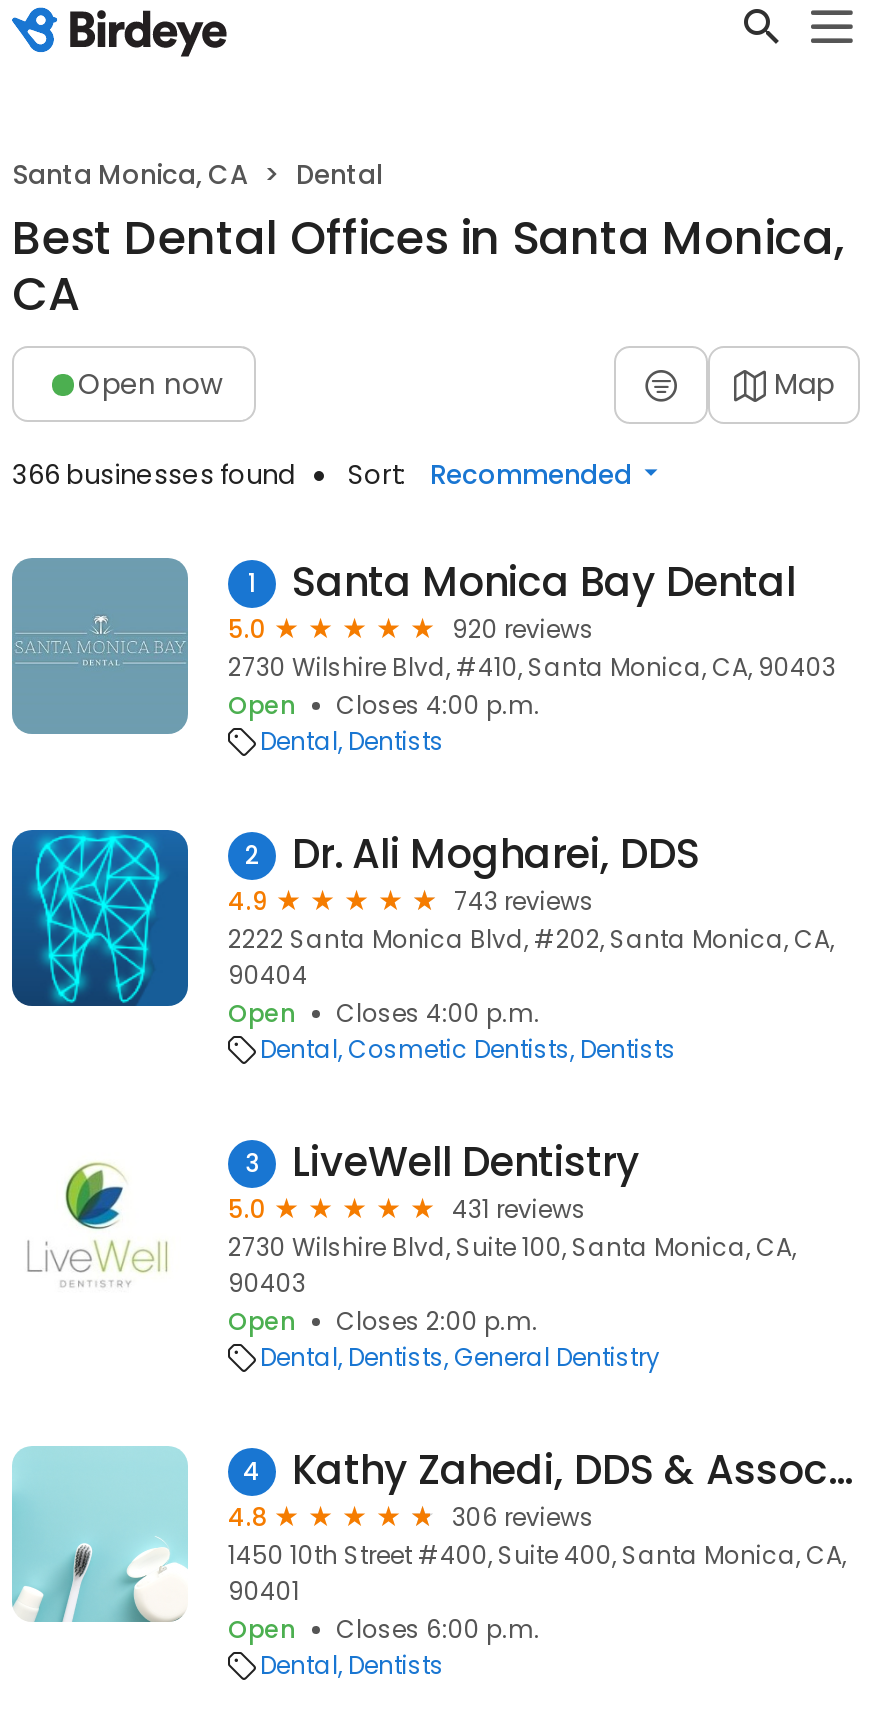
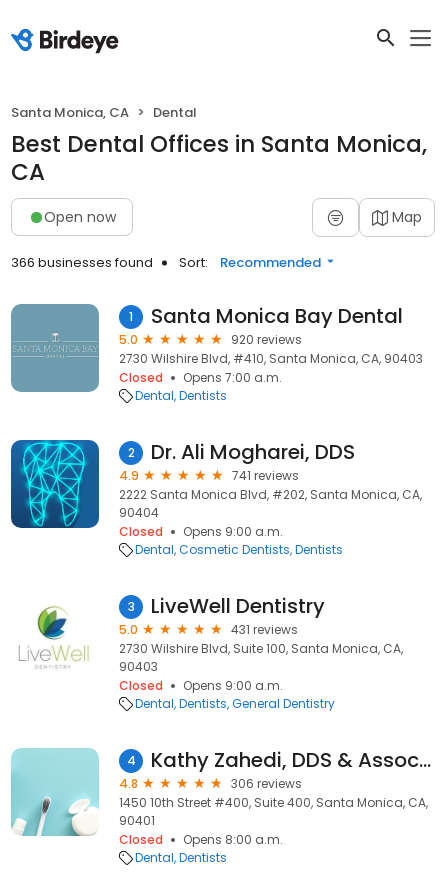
[228,688,540,722] Open | Closes 4:00 p.m. -> [119,369,282,386] Closed | Opens 7:00 a.m.
[454,884,594,918] 743 reviews -> [232,467,299,484] 741 reviews
[228,996,540,1030] Open | Closes 4:00 p.m. -> [119,523,283,540] Closed | Opens 9:00 a.m.
[228,1304,538,1338] Open | Closes 2:00 p.m. -> [119,677,283,694] Closed | Opens 9:00 a.m.
[228,1612,540,1646] Open | Closes 6:00 p.m. -> [119,831,283,848] Closed | Opens 8:00 a.m.

